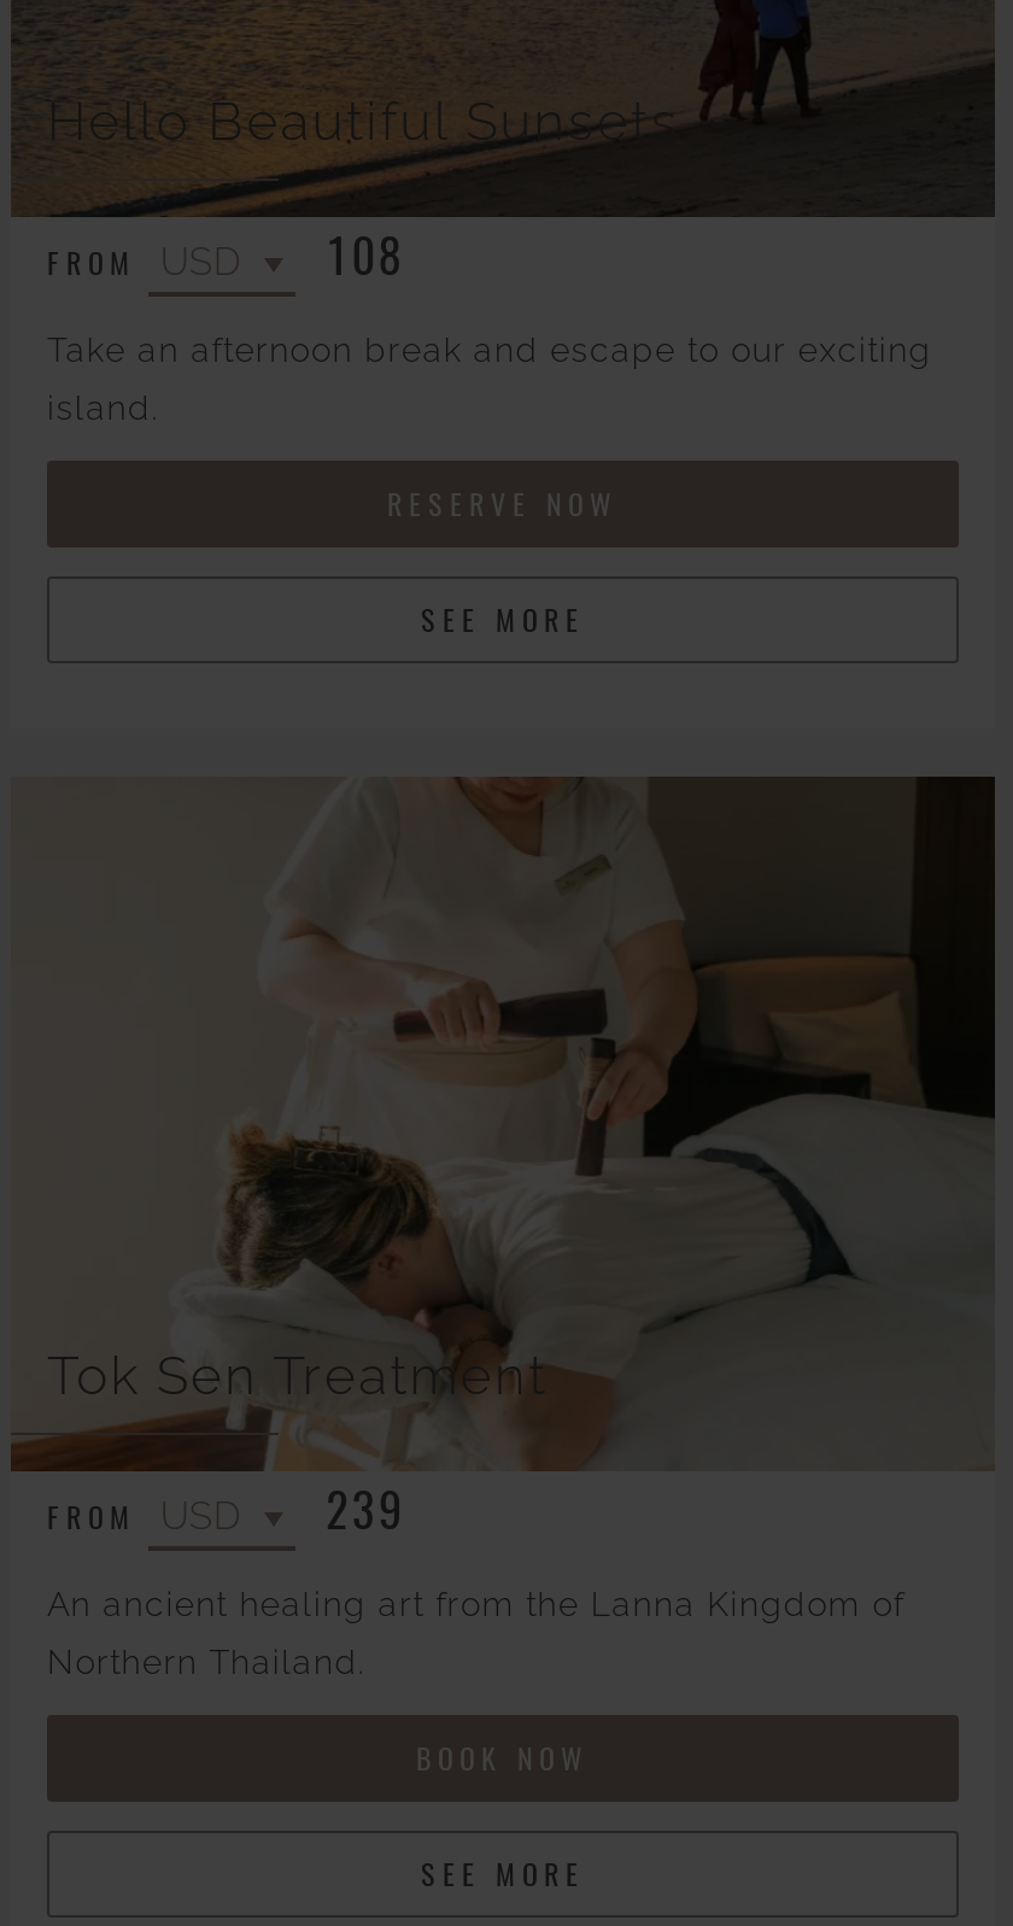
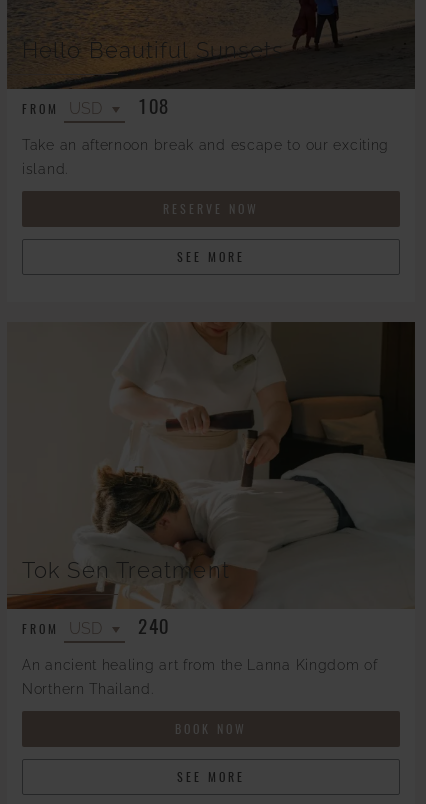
[326,1474,405,1544] 239 -> [138,611,170,640] 240

